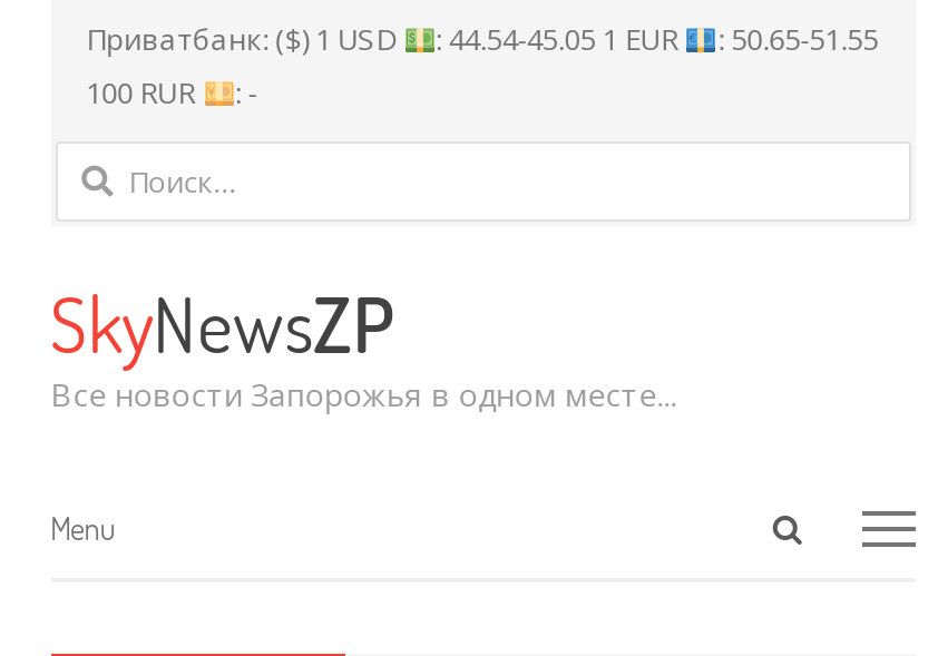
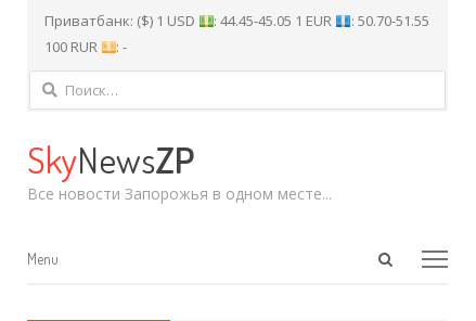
[435,19,685,59] : 44.54-45.05 1 EUR -> [214,11,335,30] : 44.45-45.05 1 EUR
[718,19,878,59] : 50.65-51.55 -> [352,11,430,30] : 50.70-51.55

